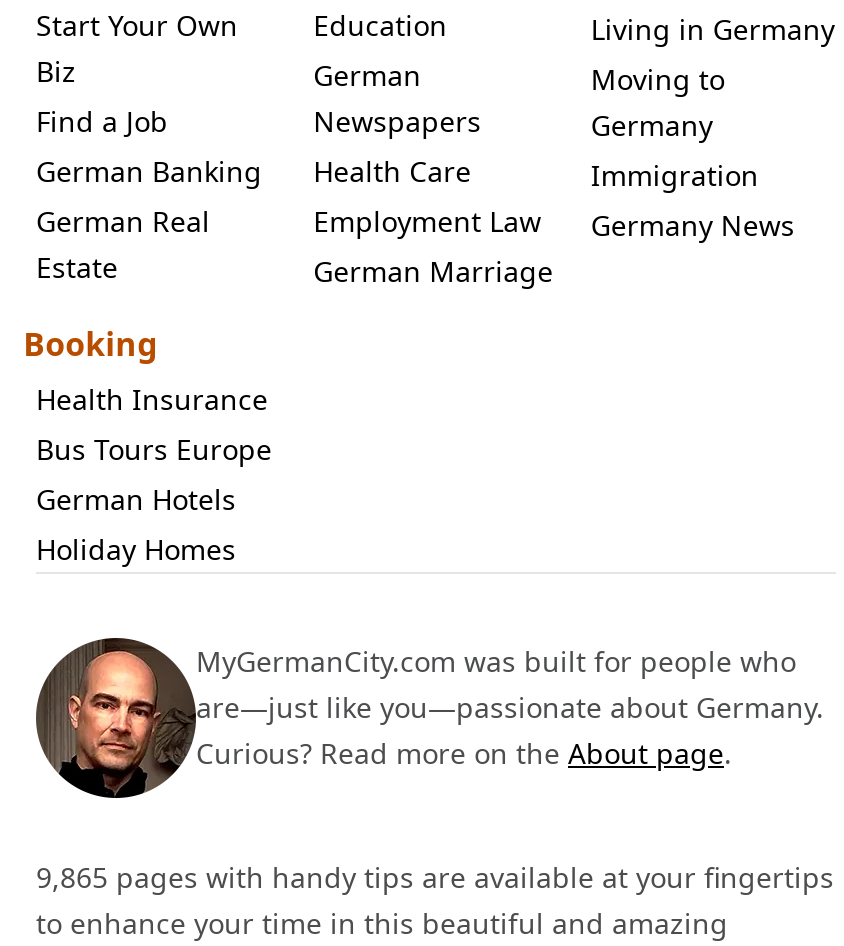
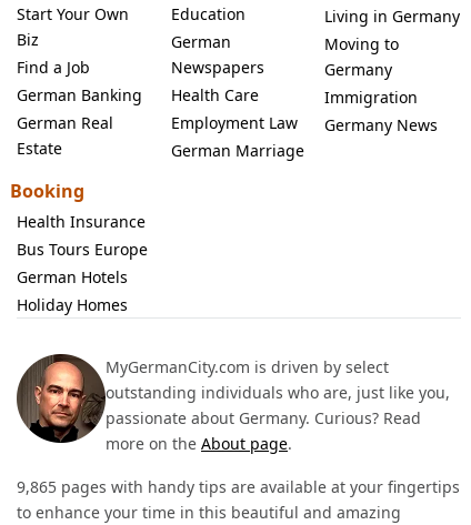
[196,642,824,772] MyGermanCity.com was built for people who | are—just like you—passionate about Germany. | Curious? Read more on the About page. -> [106,356,450,454] MyGermanCity.com is driven by select | outstanding individuals who are, just like you, | passionate about Germany. Curious? Read | more on the About page.

